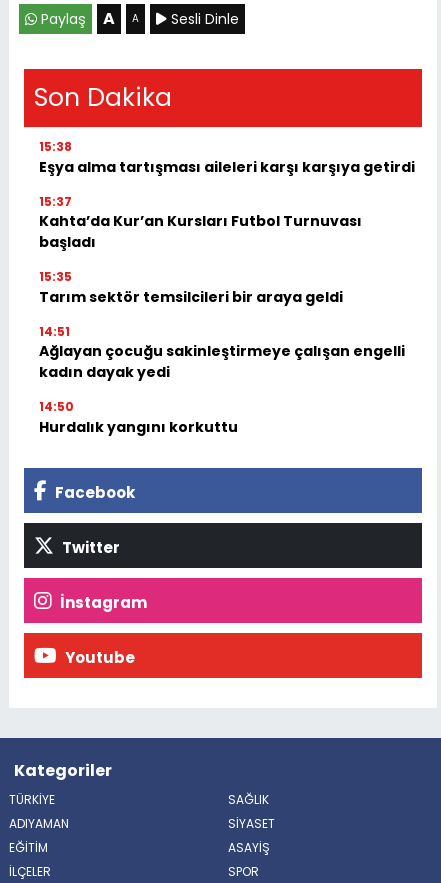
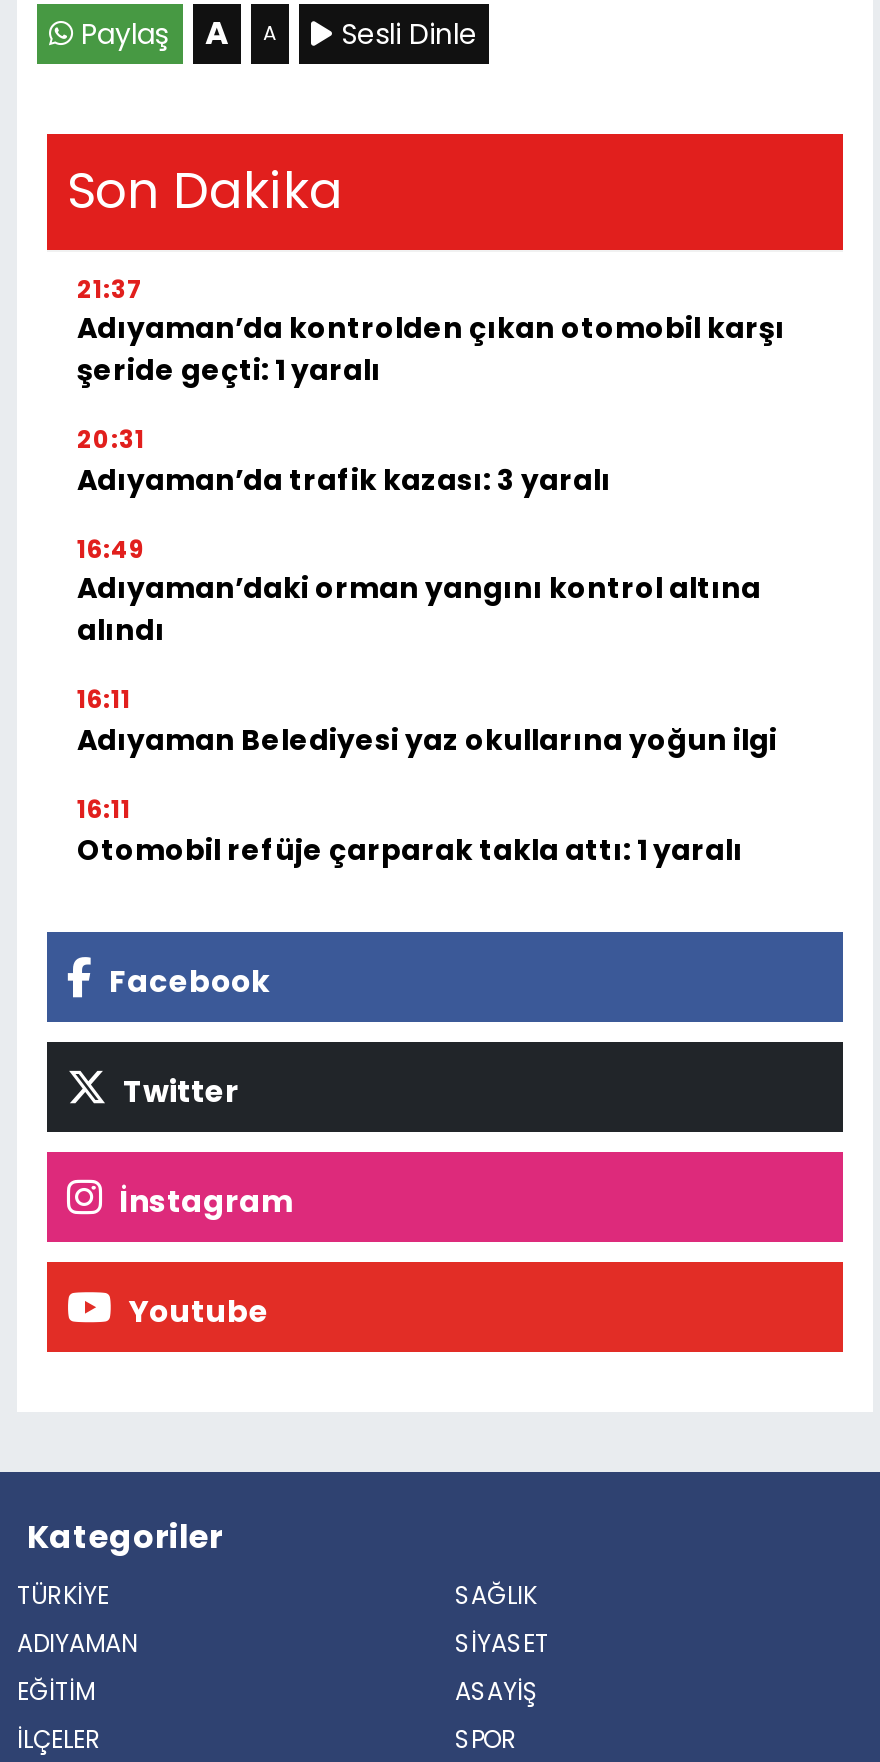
[39,138,415,177] 15:38 | Eşya alma tartışması aileleri karşı karşıya getirdi -> [77,271,785,389] 21:37 | Adıyaman’da kontrolden çıkan otomobil karşı | şeride geçti: 1 yaralı
[39,193,362,252] 15:37 | Kahta’da Kur’an Kursları Futbol Turnuvası | başladı -> [77,421,611,499] 20:31 | Adıyaman’da trafik kazası: 3 yaralı
[39,268,343,307] 15:35 | Tarım sektör temsilcileri bir araya geldi -> [77,531,761,649] 16:49 | Adıyaman’daki orman yangını kontrol altına | alındı
[39,323,405,382] 14:51 | Ağlayan çocuğu sakinleştirmeye çalışan engelli | kadın dayak yedi -> [77,681,777,759] 16:11 | Adıyaman Belediyesi yaz okullarına yoğun ilgi
[39,398,238,437] 14:50 | Hurdalık yangını korkuttu -> [77,791,743,869] 16:11 | Otomobil refüje çarparak takla attı: 1 yaralı

